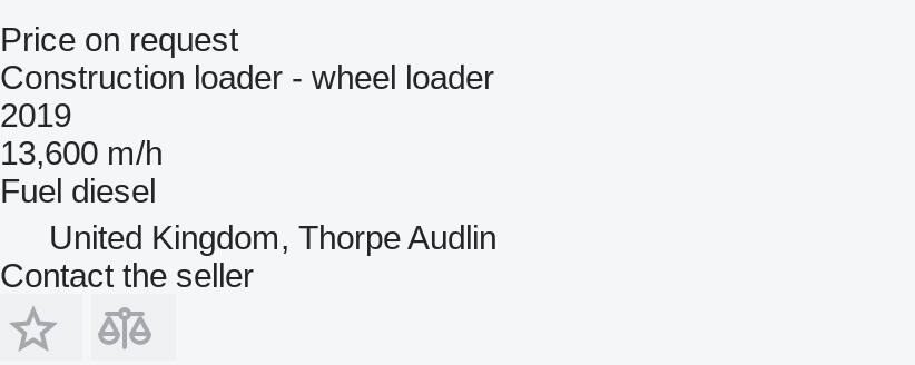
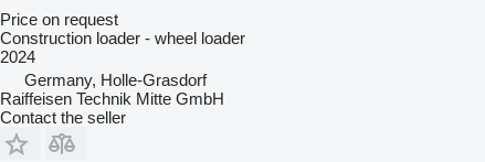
[0,95,496,256] 2019 | 13,600 m/h | Fuel diesel | United Kingdom, Thorpe Audlin -> [0,47,224,108] 2024 | Germany, Holle-Grasdorf | Raiffeisen Technik Mitte GmbH

